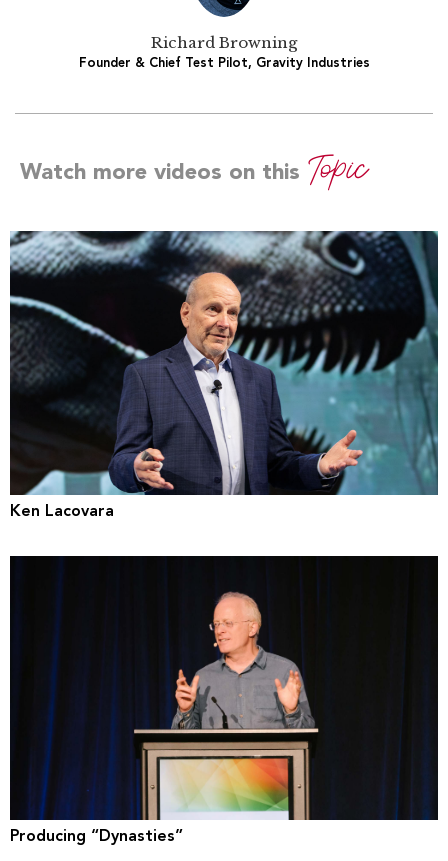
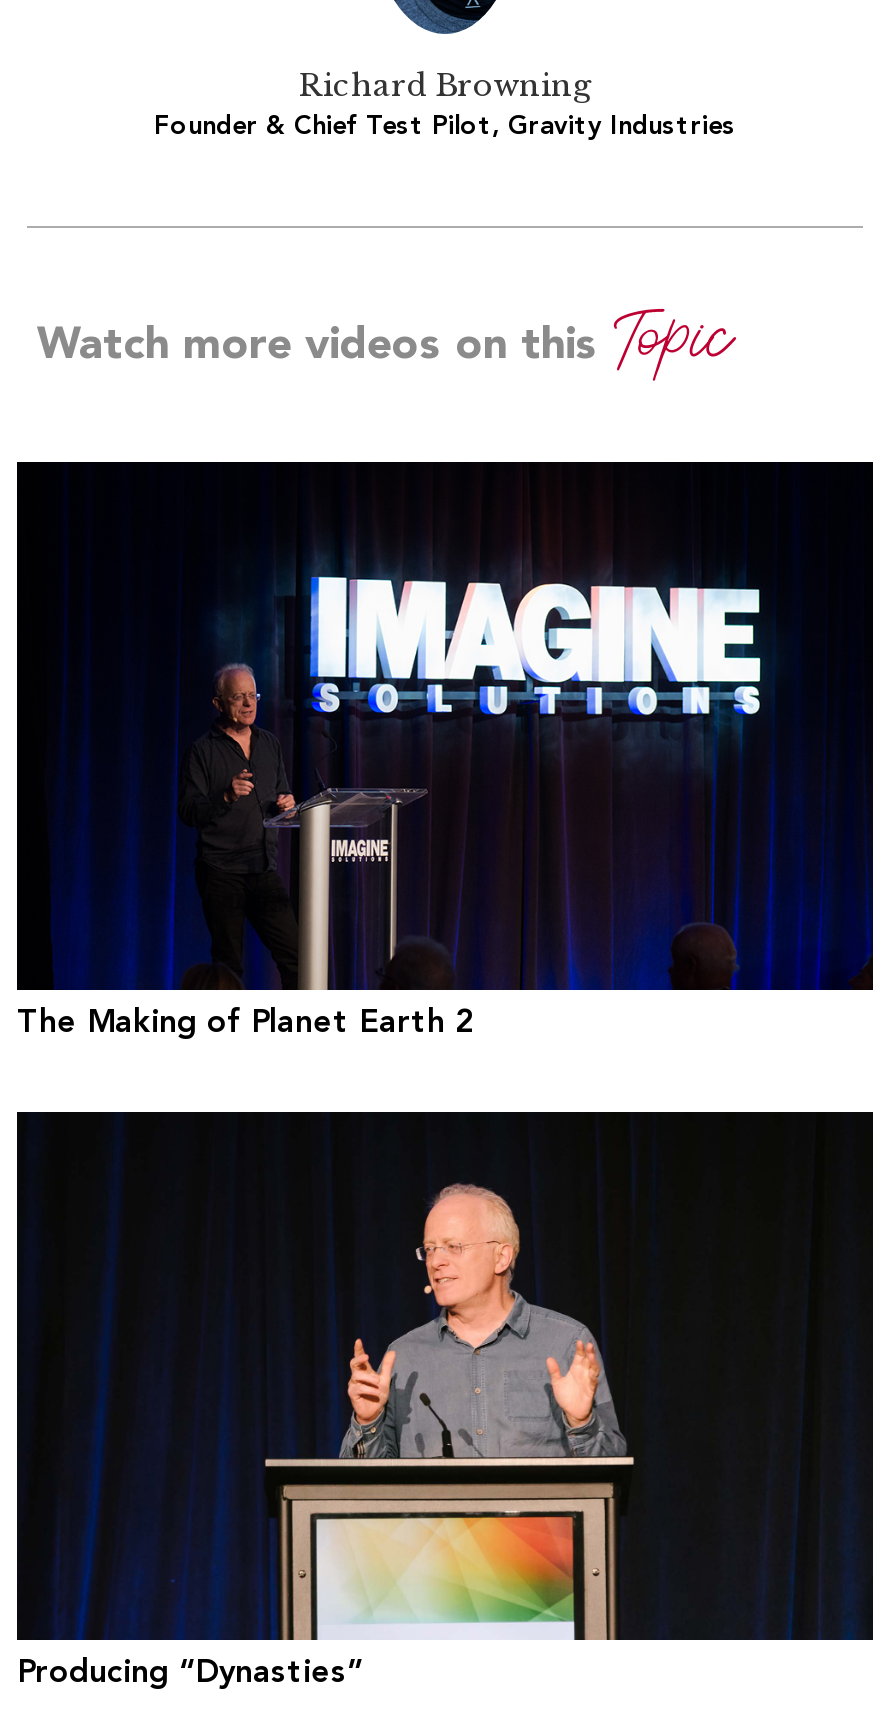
[9,230,439,520] [image] | Ken Lacovara -> [15,460,875,1040] [image] | The Making of Planet Earth 2

